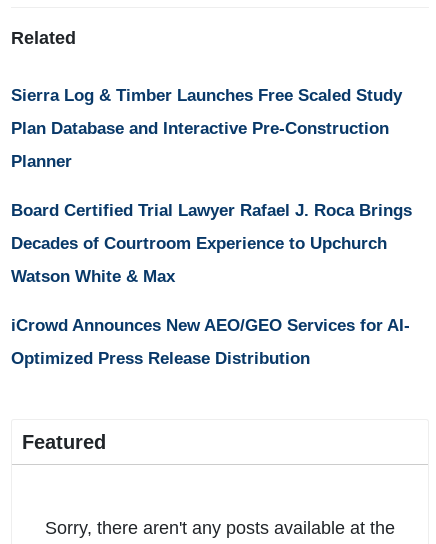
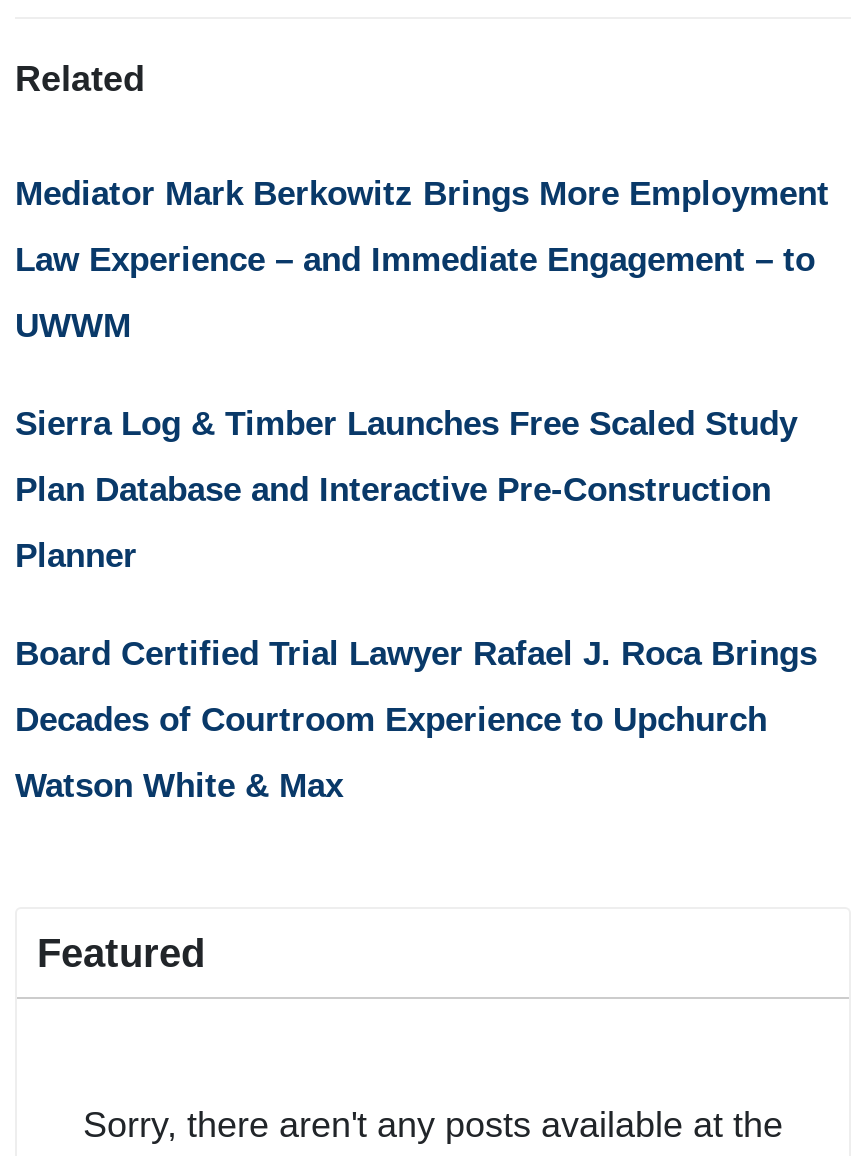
none -> [15,174,829,344] Mediator Mark Berkowitz Brings More Employment | Law Experience – and Immediate Engagement – to | UWWM
moved [11,86,412,286] -> [15,404,817,804]: Sierra Log & Timber Launches Free Scaled Study | Plan Database and Interactive Pre-Construction | Planner | Board Certified Trial Lawyer Rafael J. Roca Brings | Decades of Courtroom Experience to Upchurch | Watson White & Max
[11,316,410,368] iCrowd Announces New AEO/GEO Services for AI- | Optimized Press Release Distribution -> none

